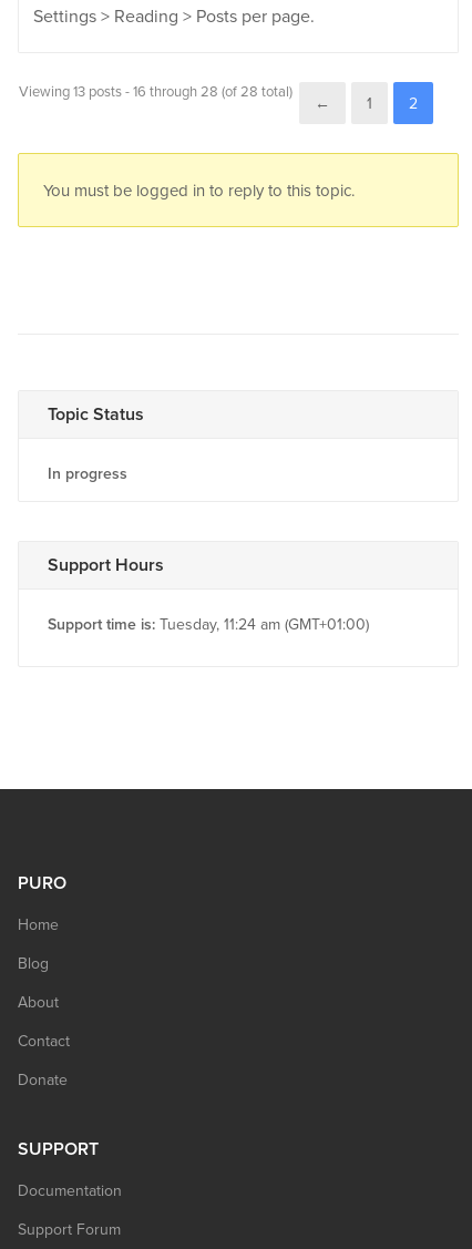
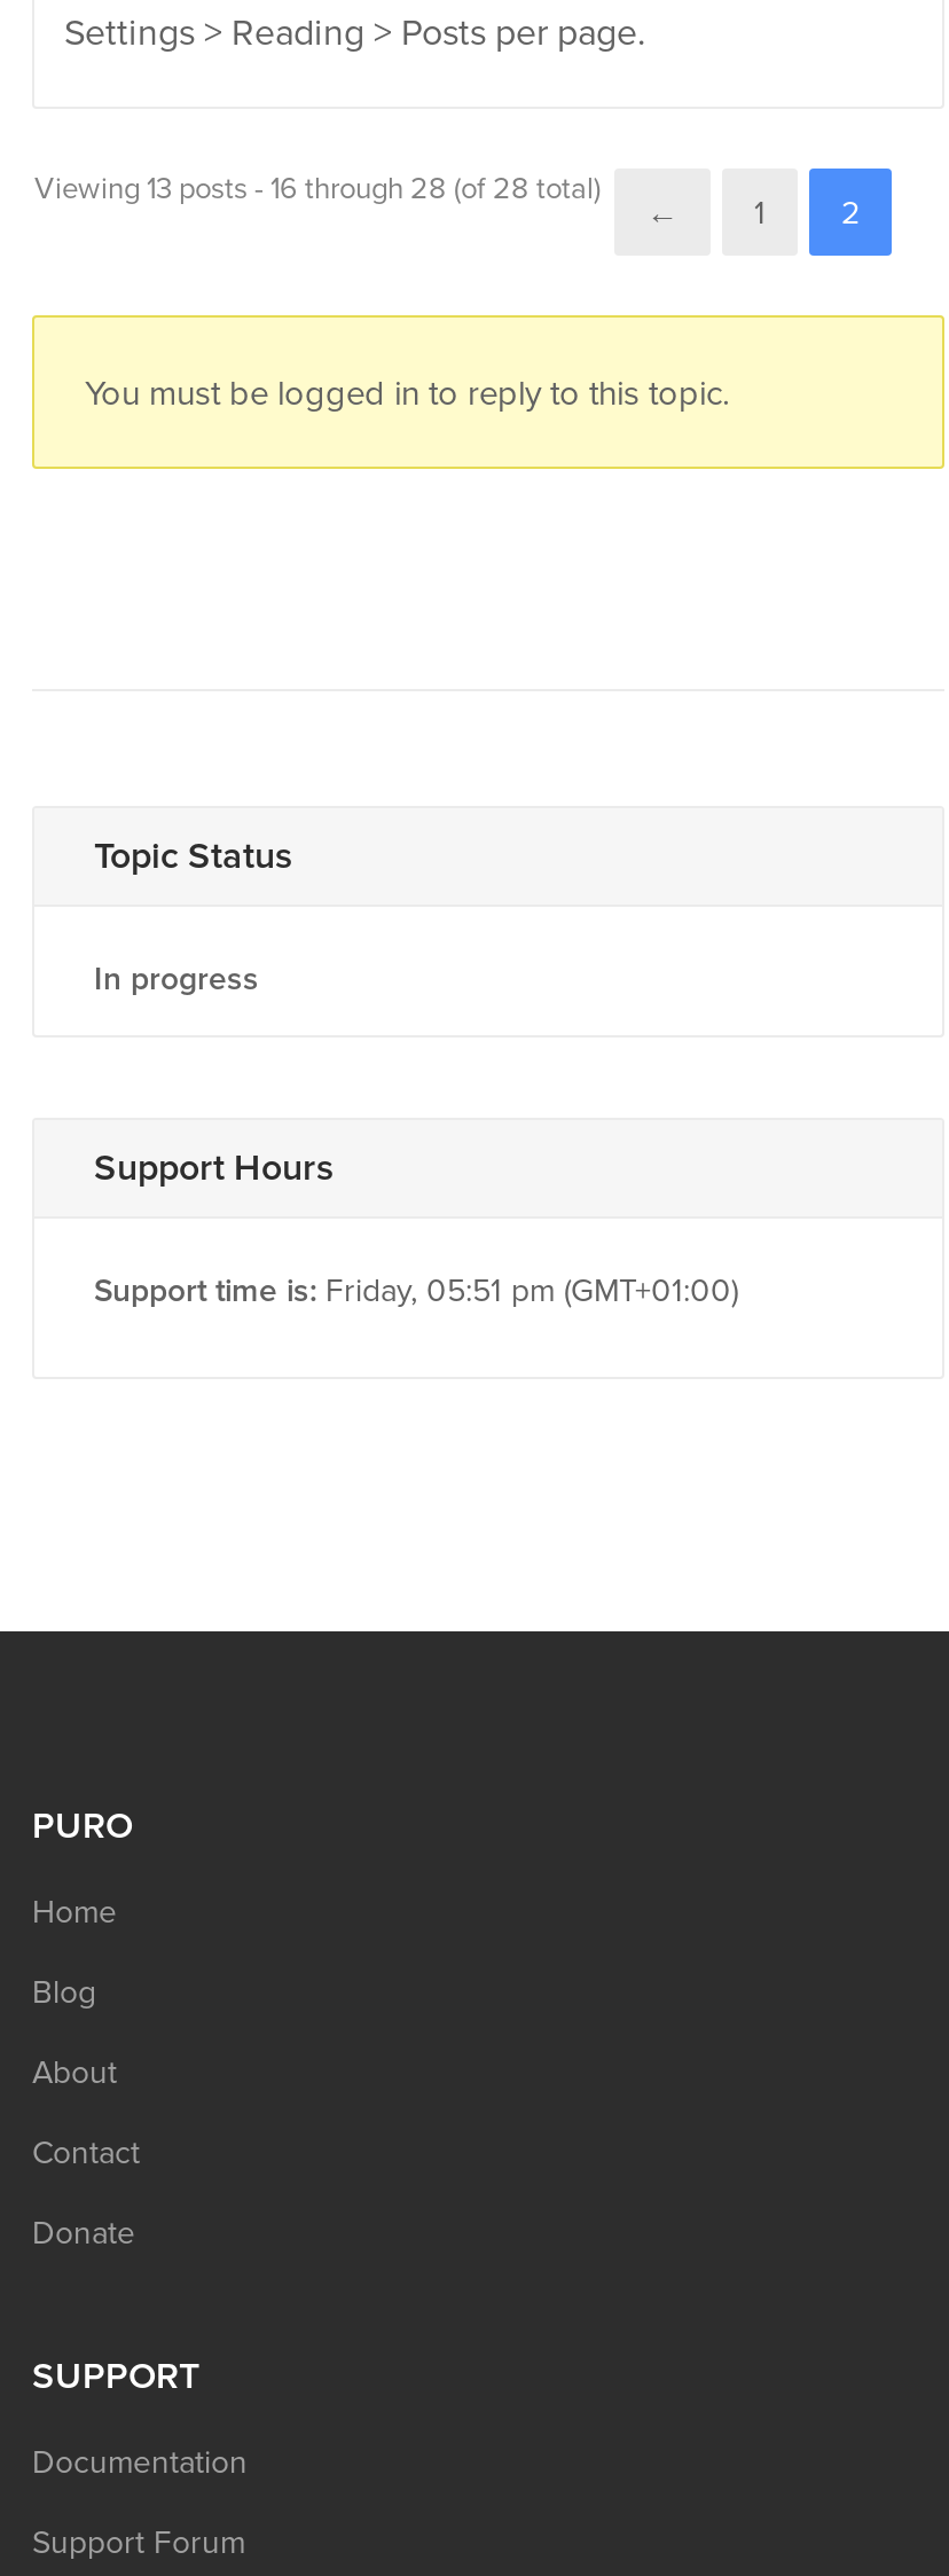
[48,615,369,633] Support time is: Tuesday, 11:24 am (GMT+01:00) -> [94,1270,738,1309] Support time is: Friday, 05:51 pm (GMT+01:00)

